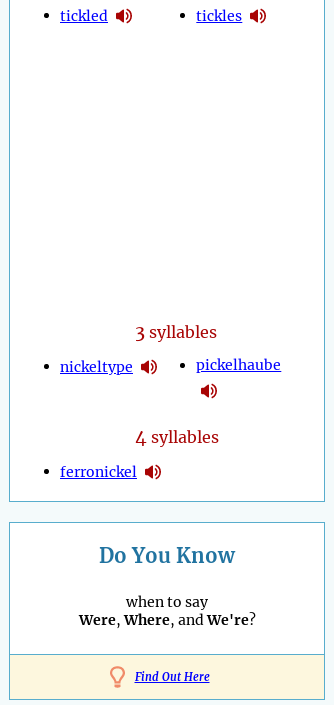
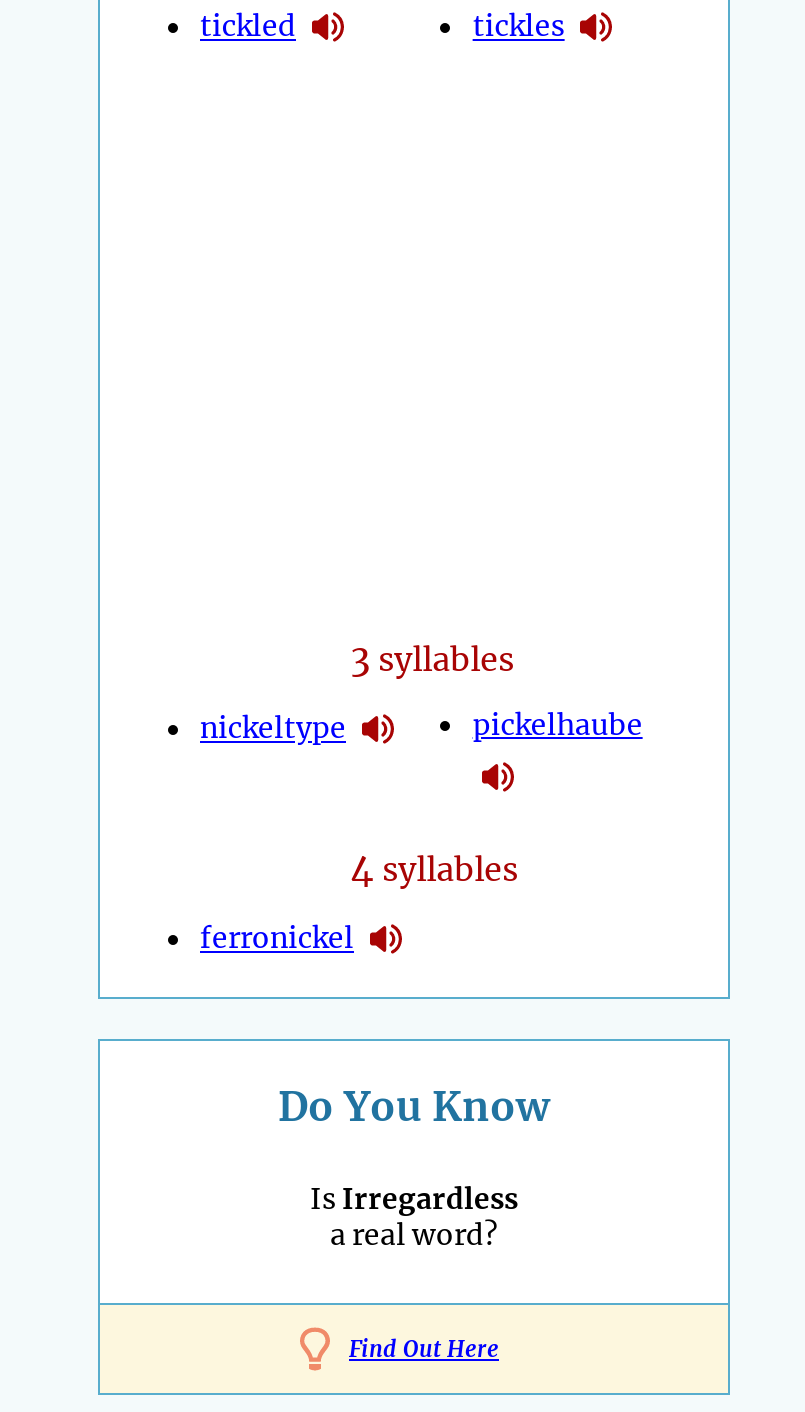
[78,593,255,629] when to say | Were, Where, and We're? -> [310,1182,518,1254] Is Irregardless | a real word?

